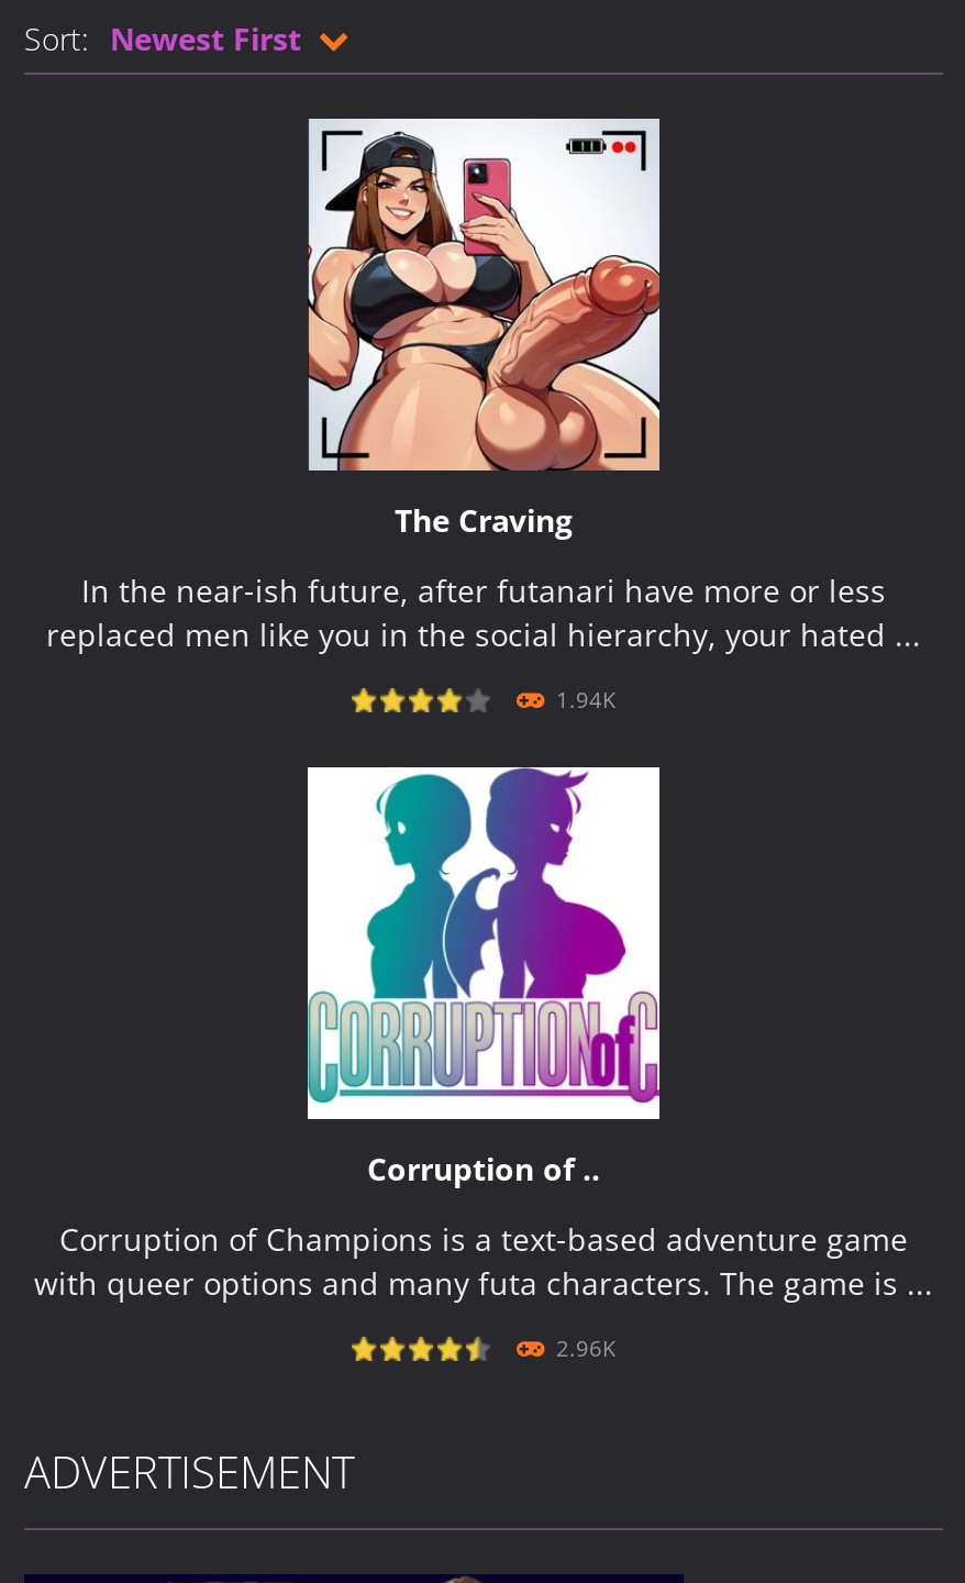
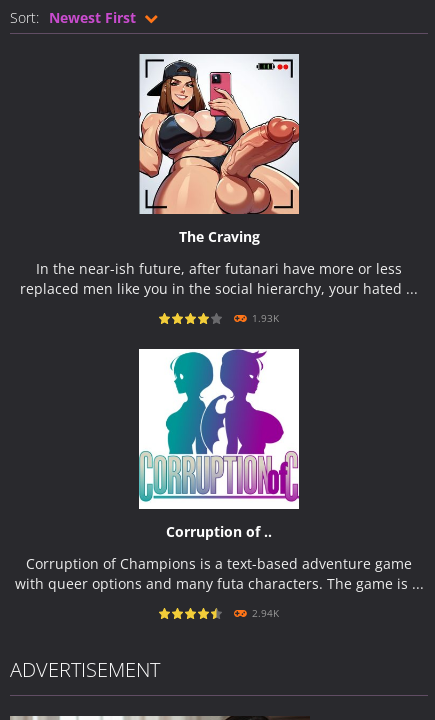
[556,684,615,715] 1.94K -> [252,311,279,325] 1.93K
[556,1332,615,1363] 2.96K -> [252,606,279,620] 2.94K

